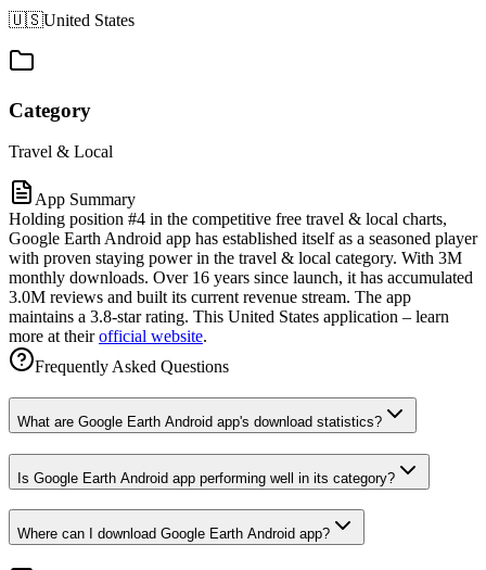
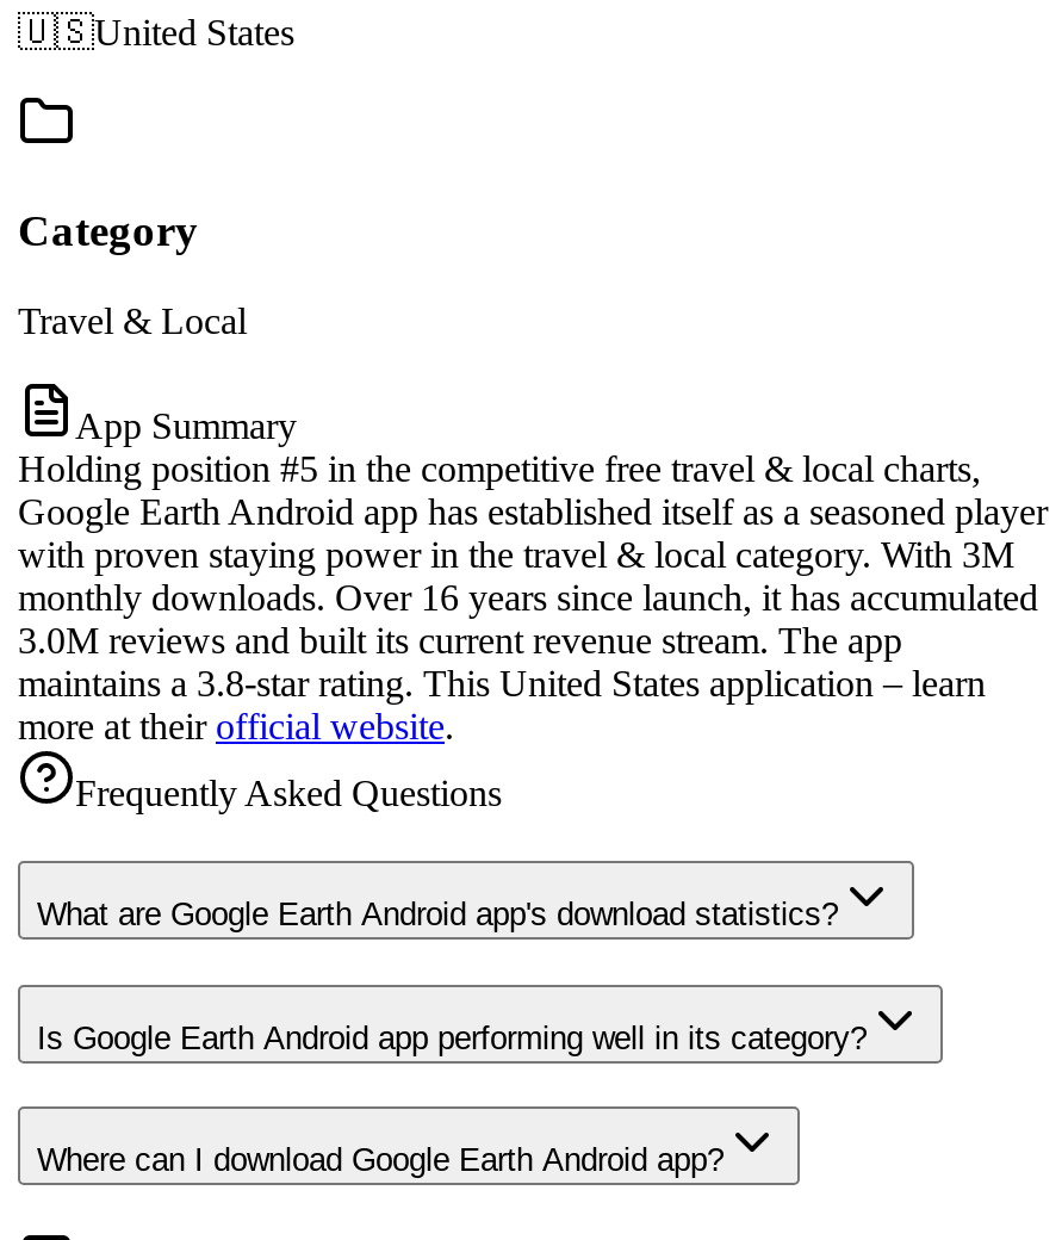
[9,210,447,228] Holding position #4 in the competitive free travel & local charts, -> [18,449,981,490] Holding position #5 in the competitive free travel & local charts,

